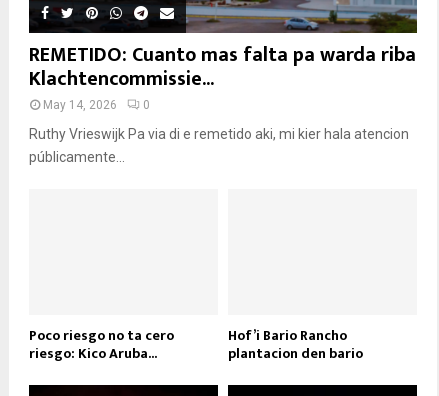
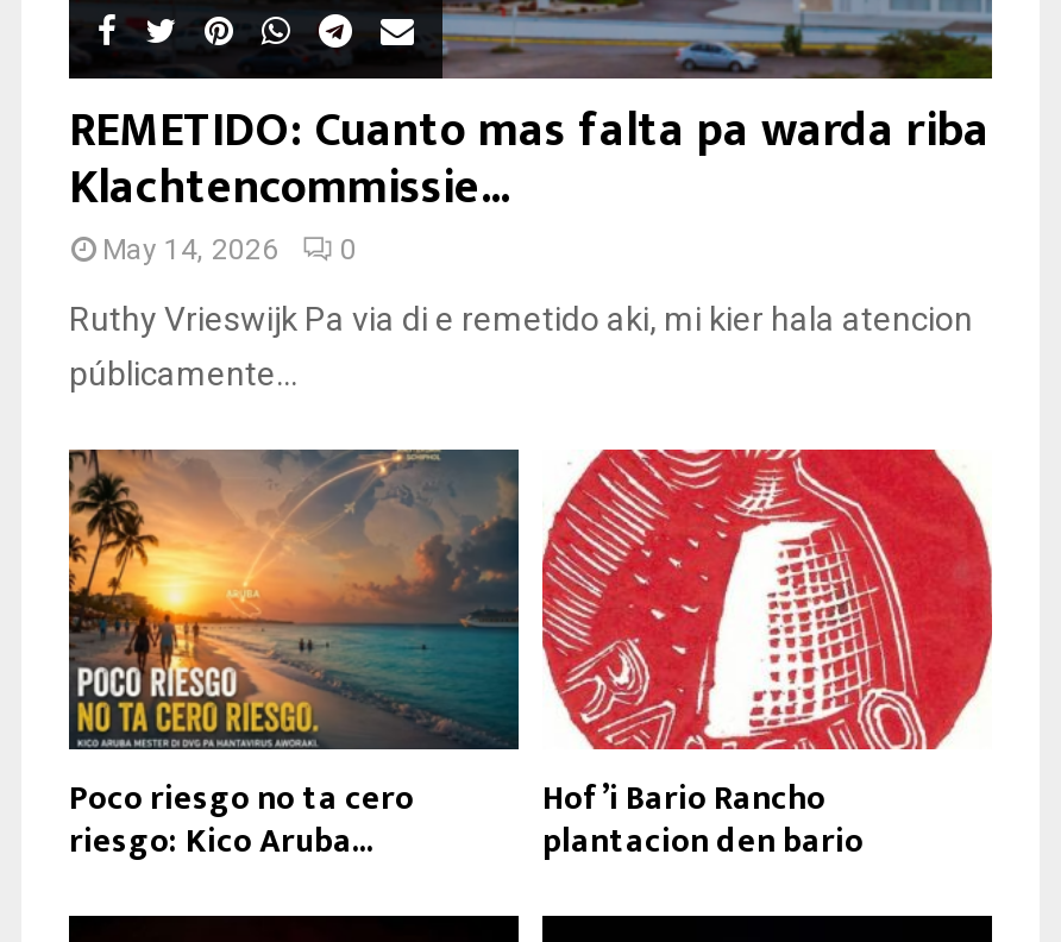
none -> [67,447,521,752] [image]
none -> [540,447,994,752] [image]

